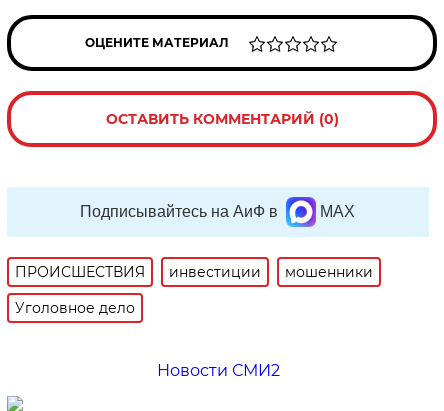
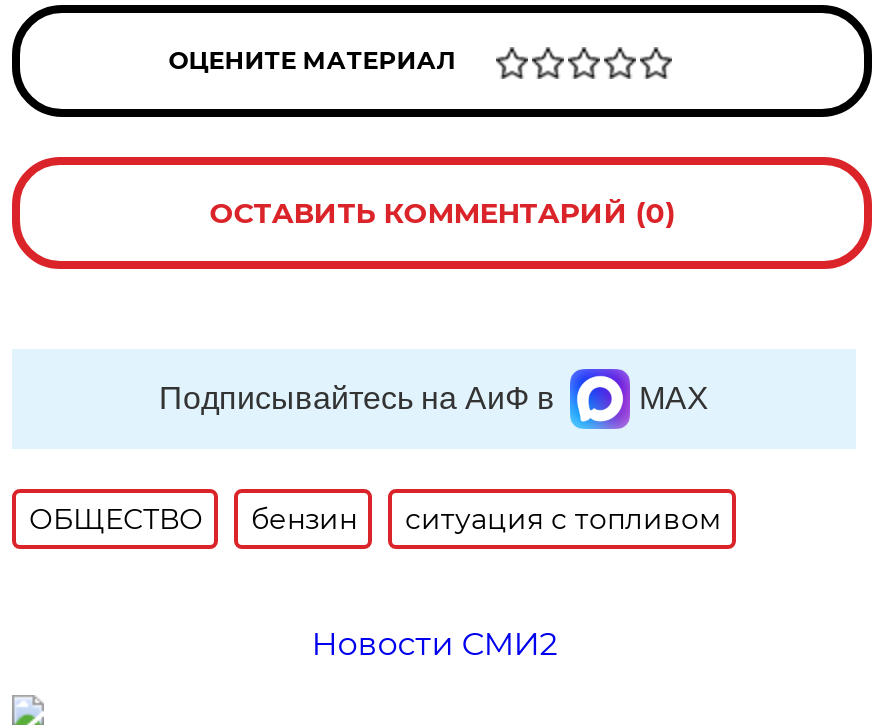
[15,263,373,317] ПРОИСШЕСТВИЯ | инвестиции | мошенники | Уголовное дело -> [29,501,721,537] ОБЩЕСТВО | бензин | ситуация с топливом

